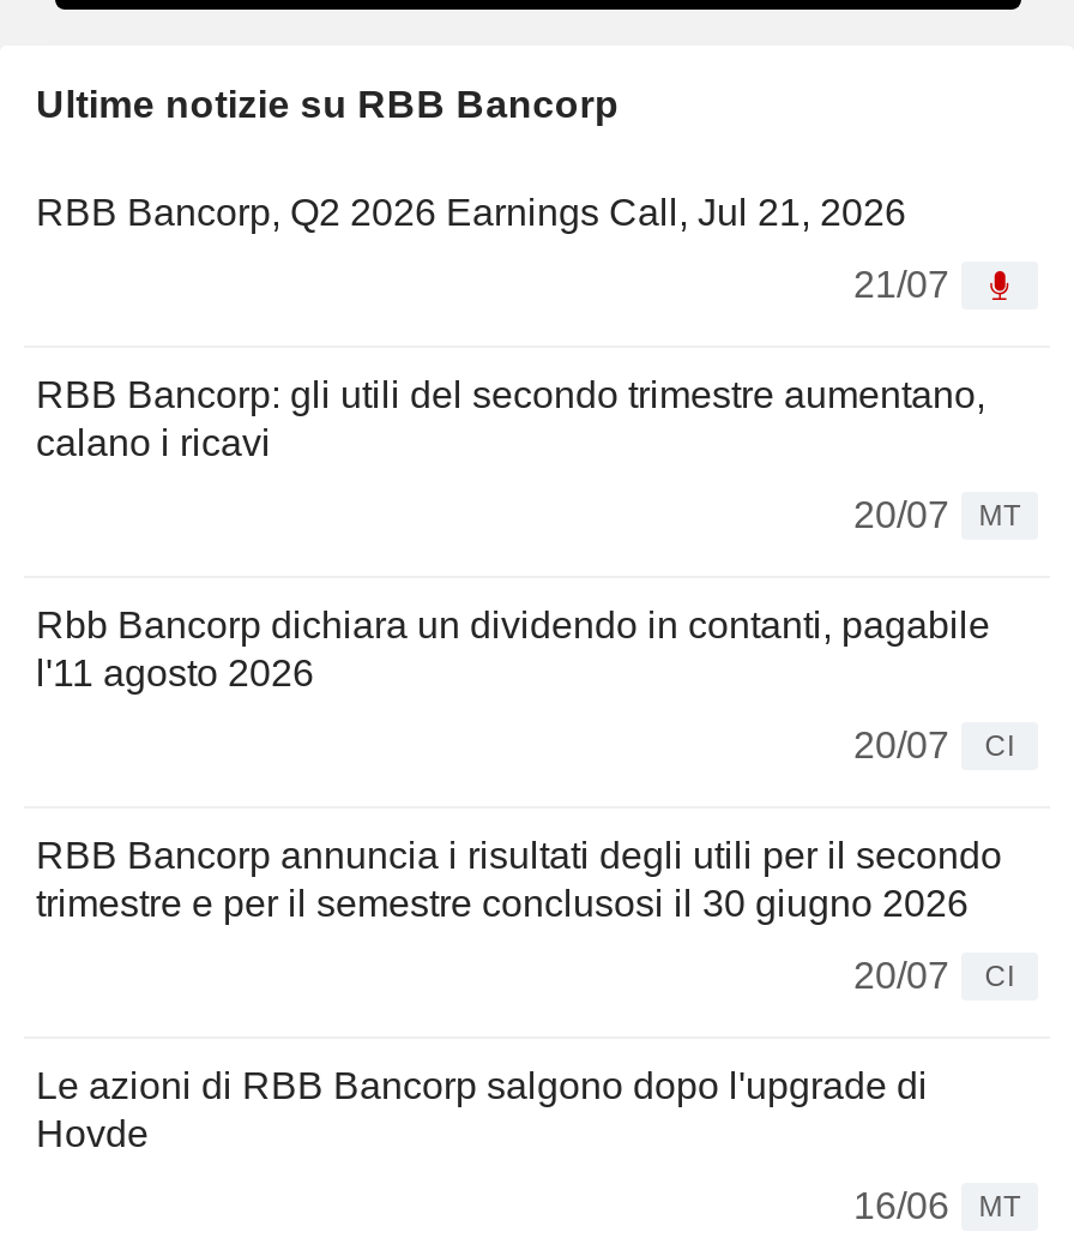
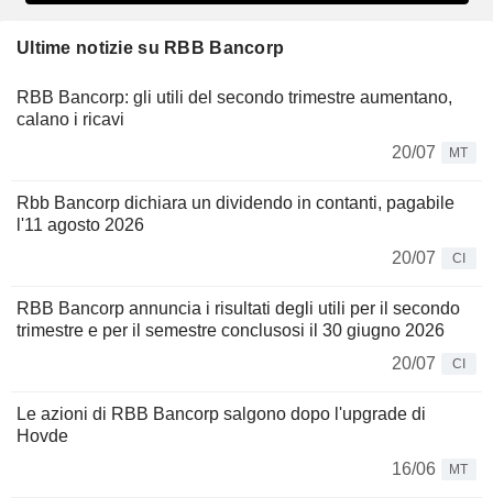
[36,192,949,305] RBB Bancorp, Q2 2026 Earnings Call, Jul 21, 2026 | 21/07 -> none

